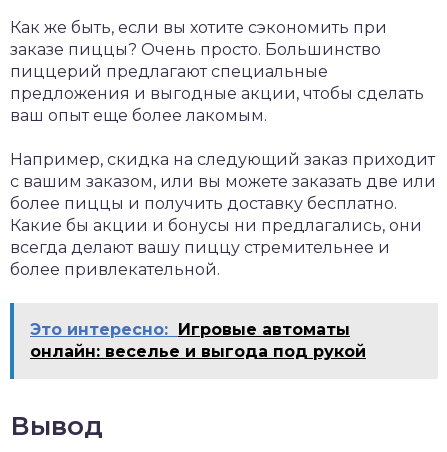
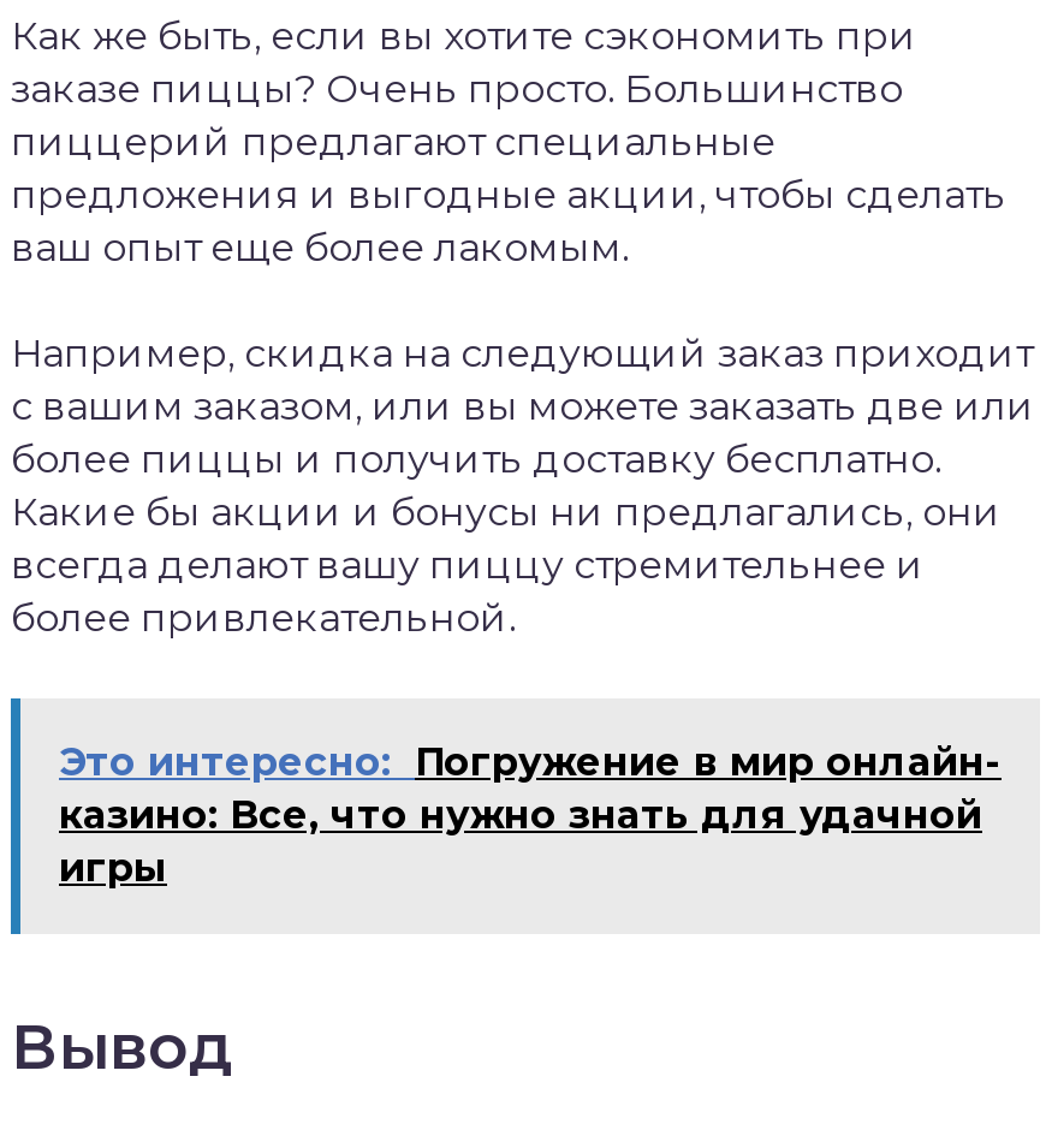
[30,320,366,361] Это интересно: Игровые автоматы | онлайн: веселье и выгода под рукой -> [59,739,1002,891] Это интересно: Погружение в мир онлайн- | казино: Все, что нужно знать для удачной | игры

